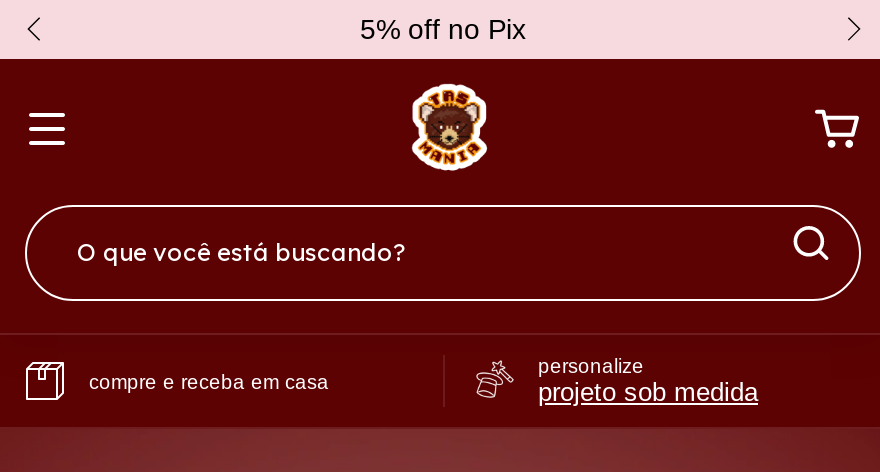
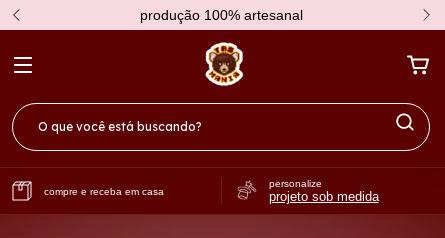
[360,13,526,45] 5% off no Pix -> [139,7,302,23] produção 100% artesanal

